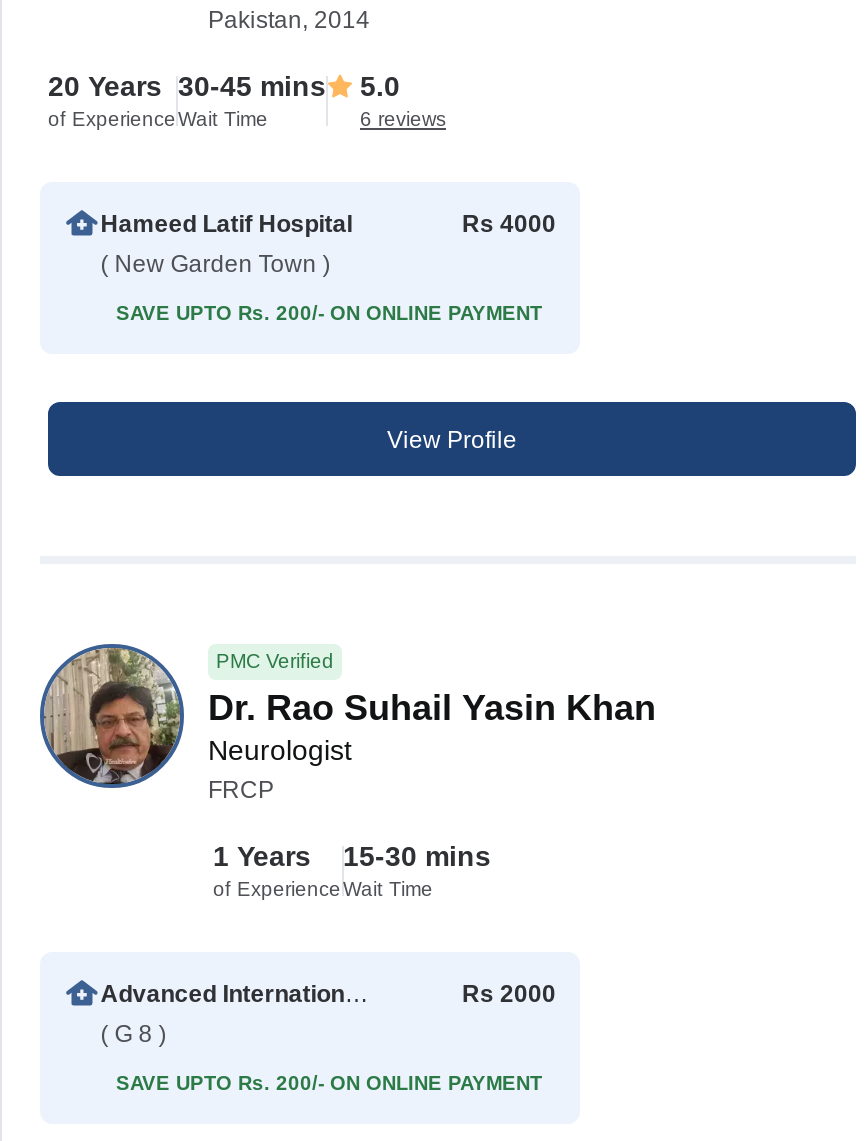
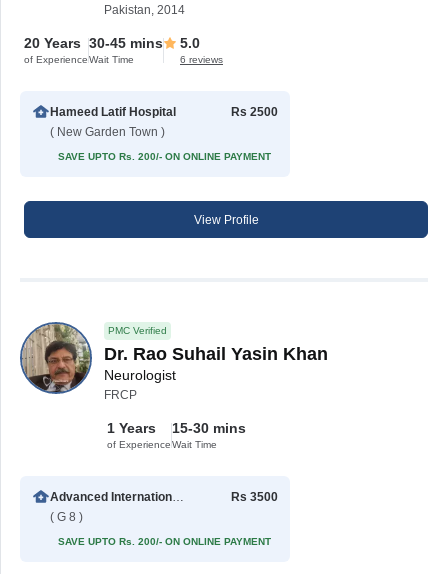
[462,210,556,238] Rs 4000 -> [231,105,278,119] Rs 2500
[462,980,556,1008] Rs 2000 -> [231,490,278,504] Rs 3500

